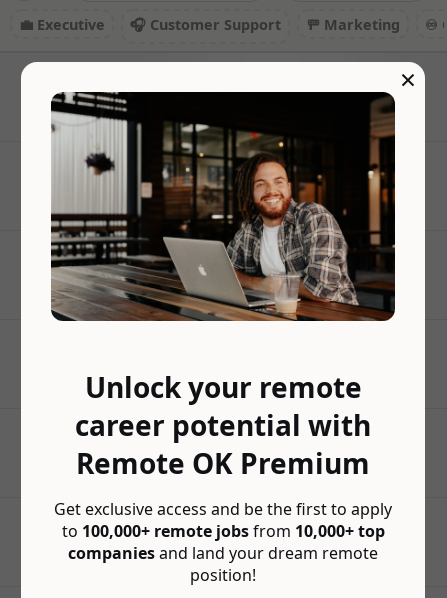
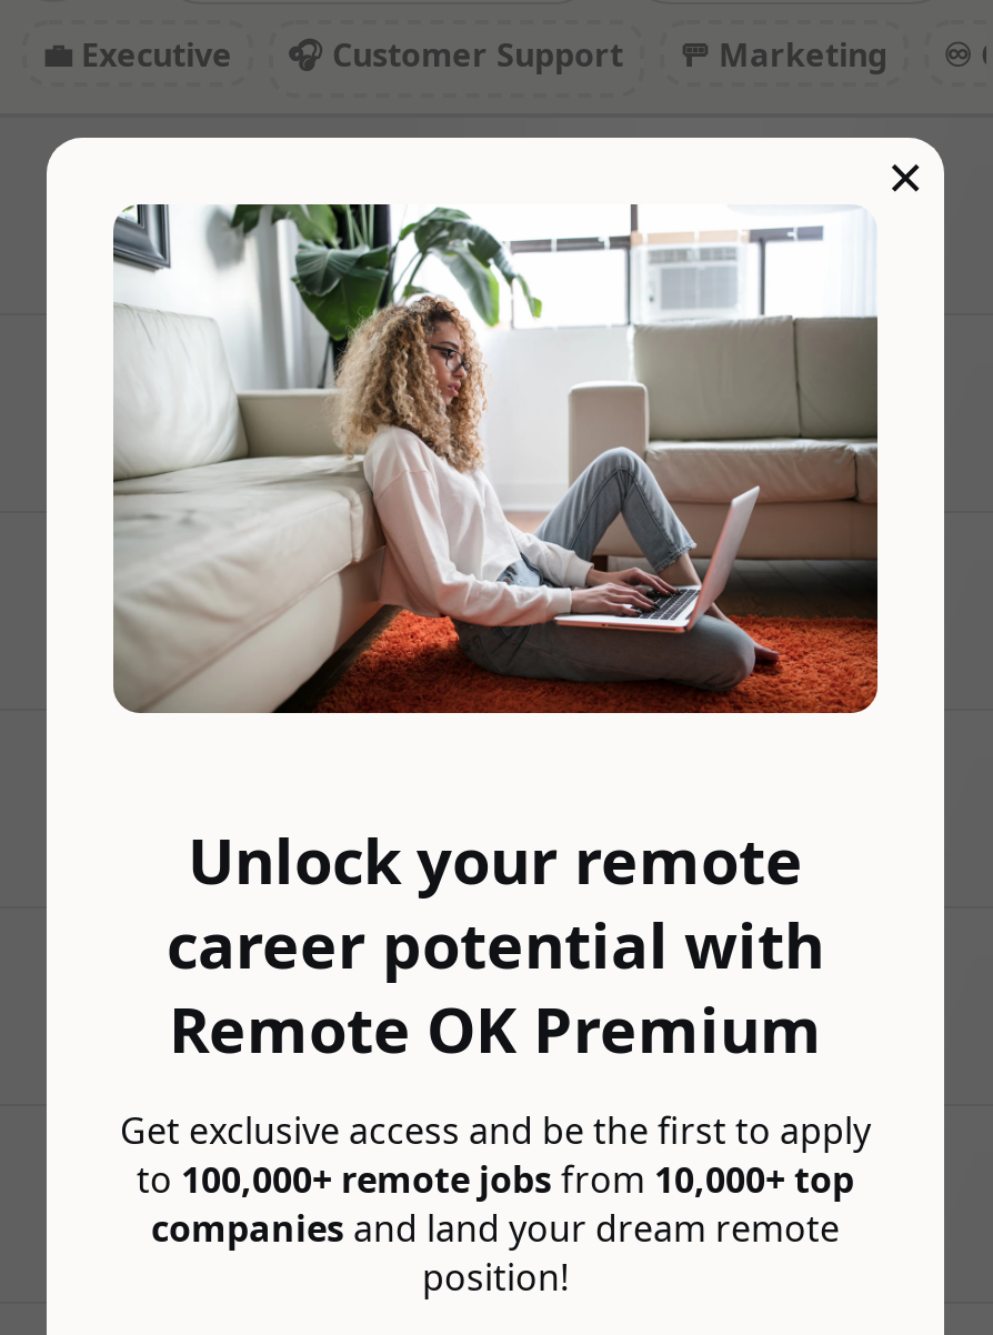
[50,91,396,321] [image] -> [111,202,880,715] [image]

